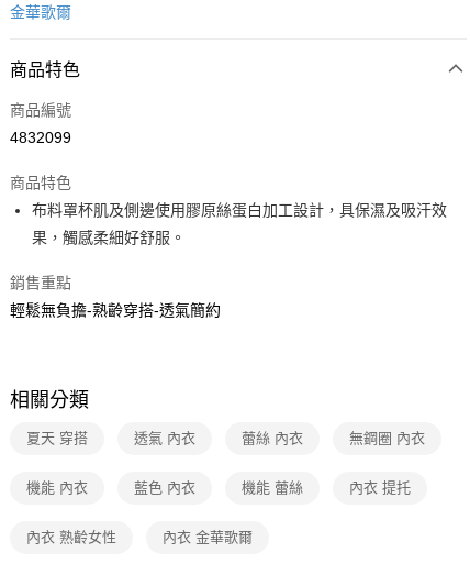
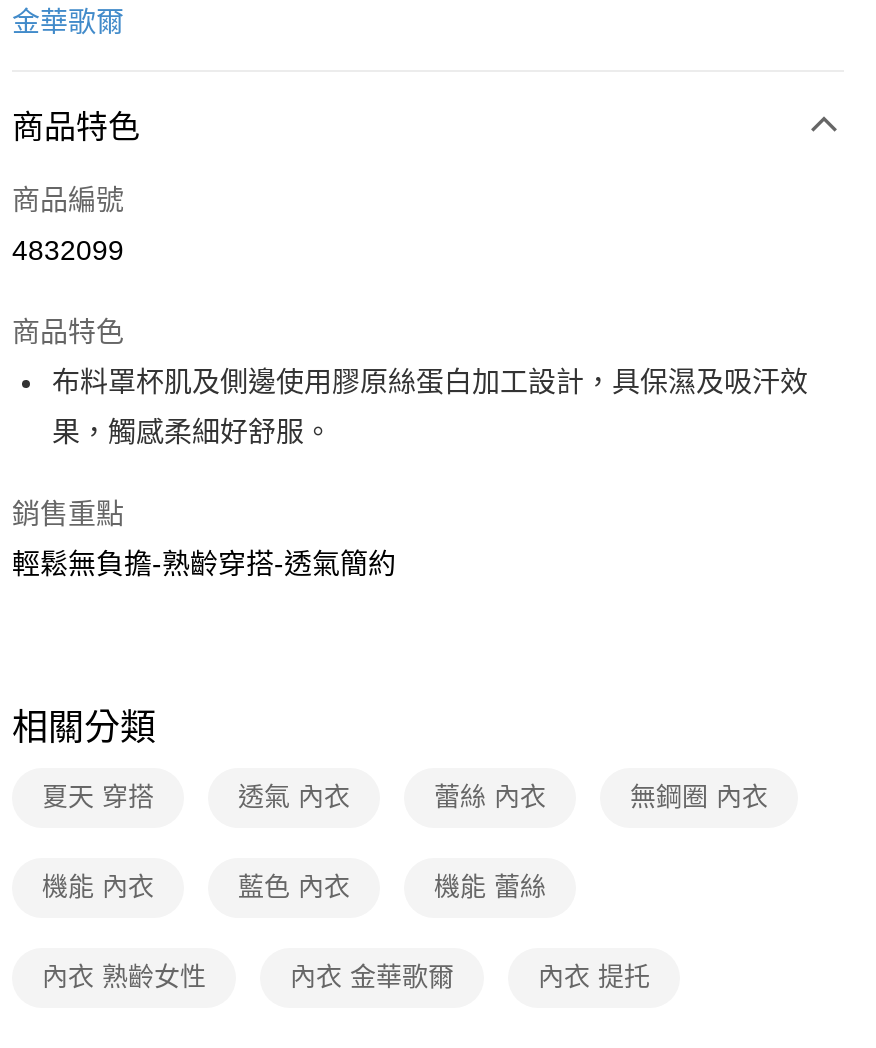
moved [349,479,411,496] -> [538,962,650,992]: 內衣 提托

